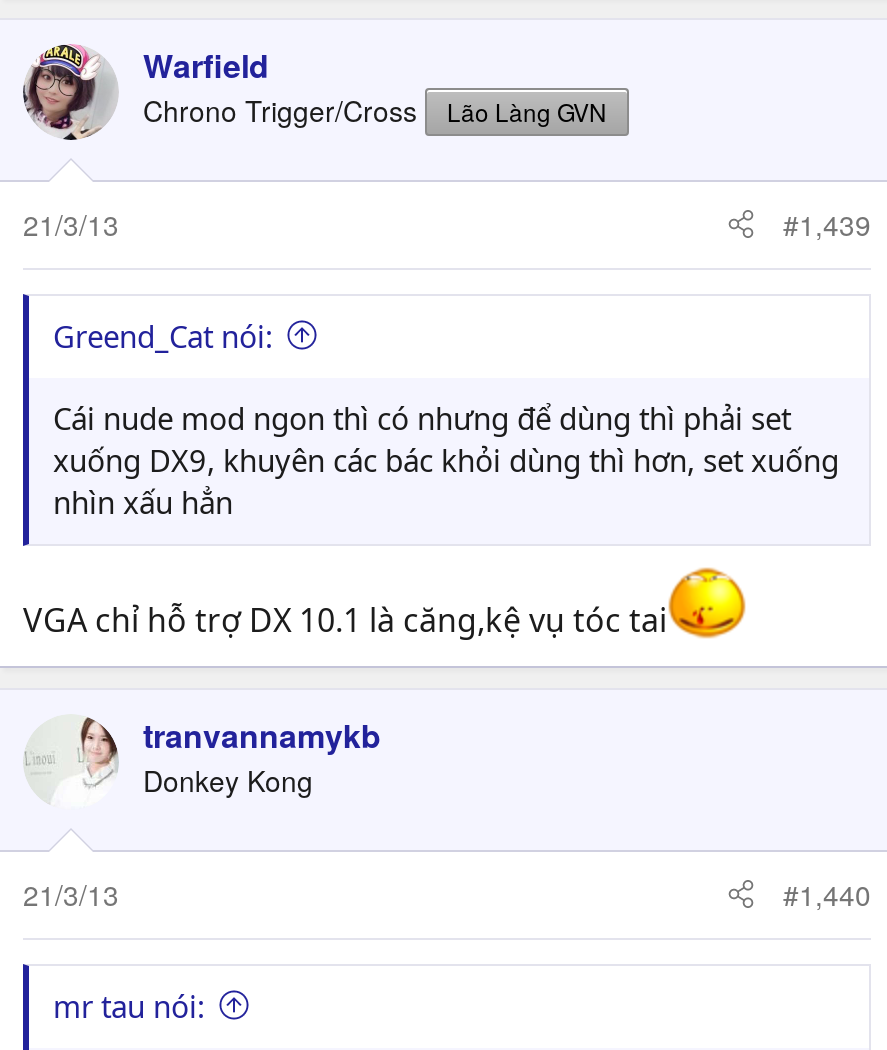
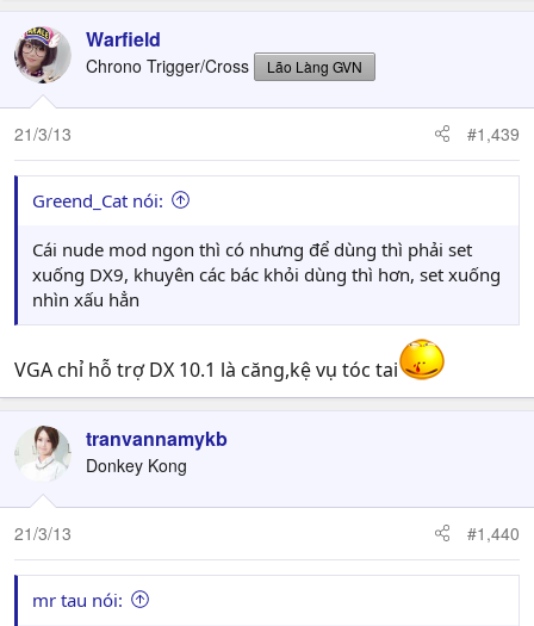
[35,714,119,802] [image] -> [21,424,70,478] [image]

